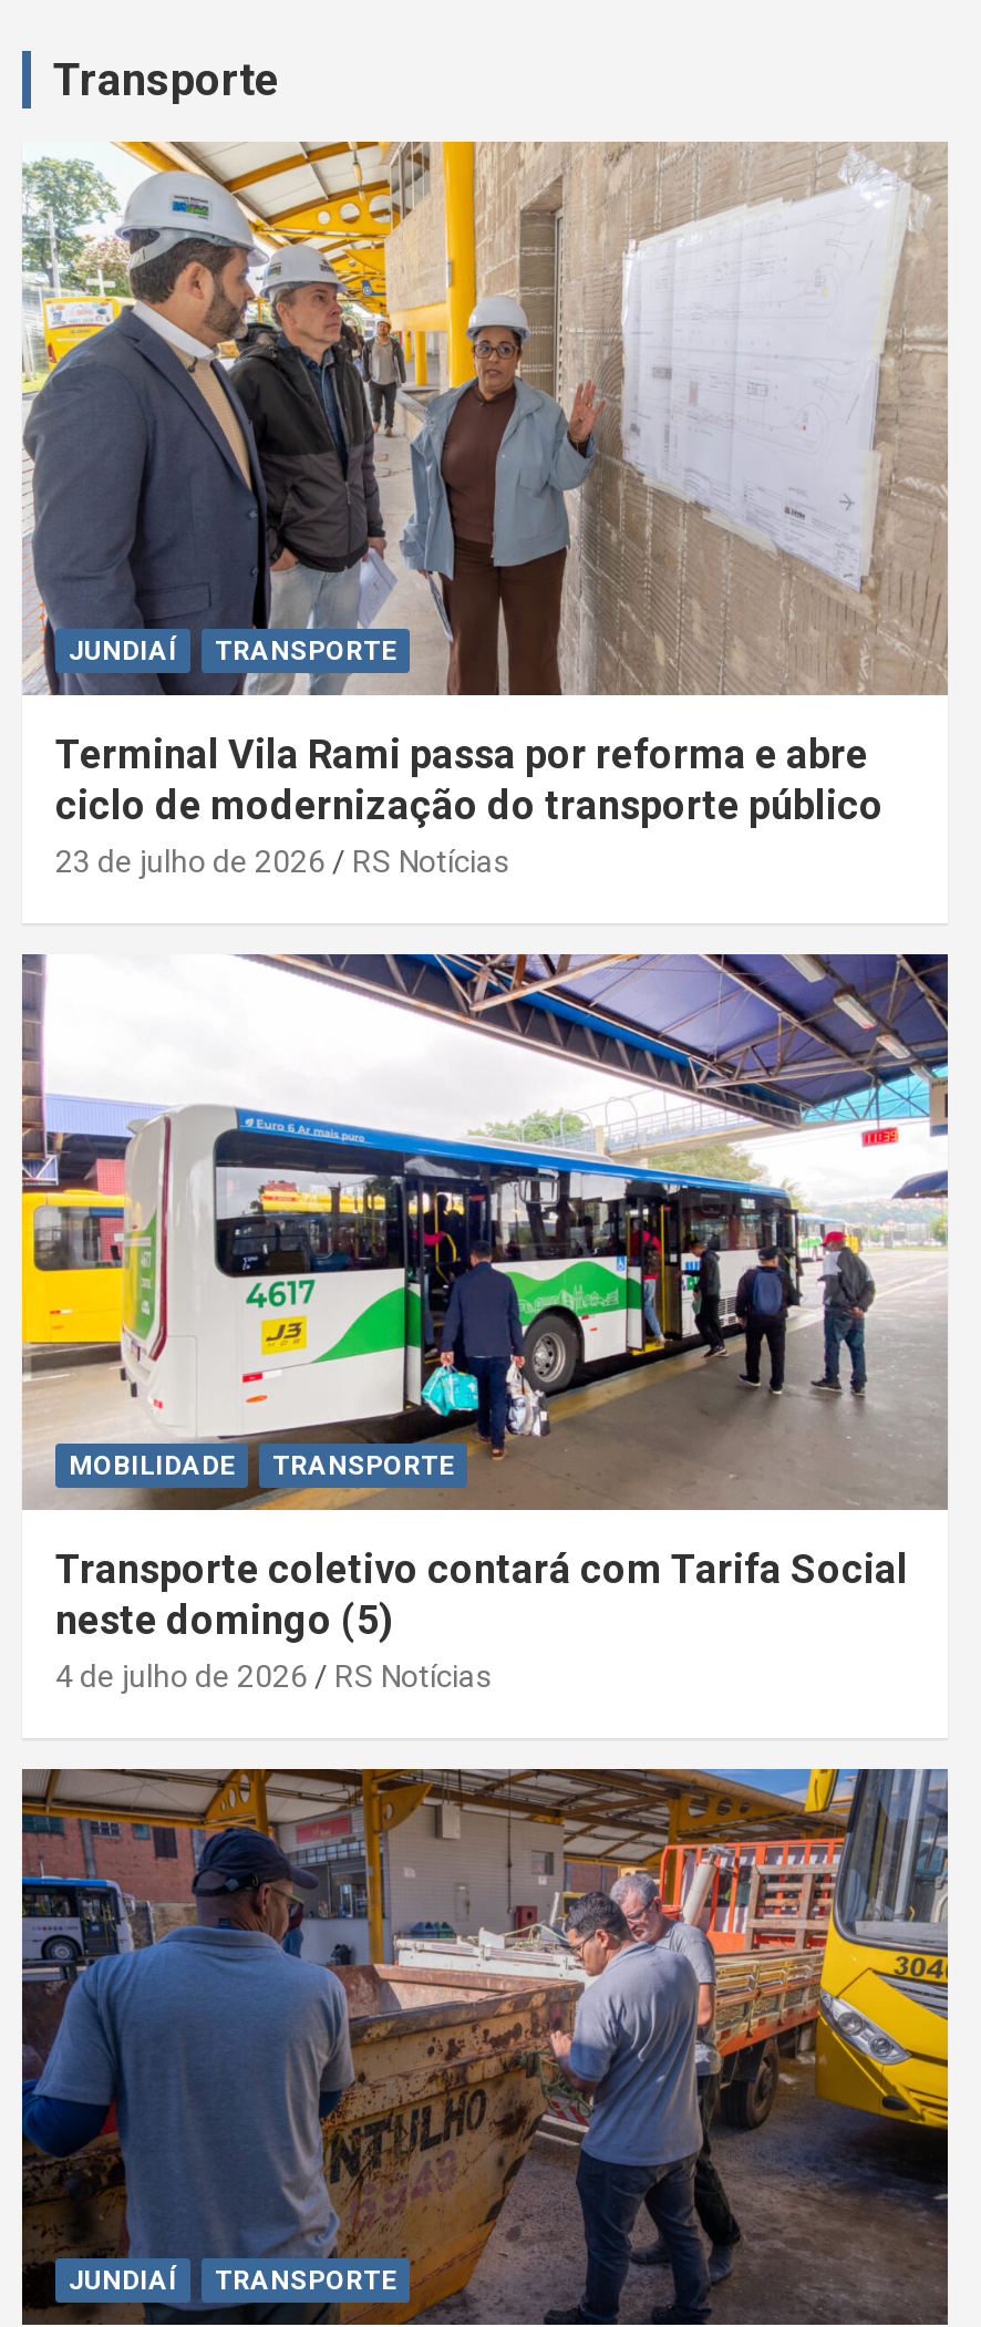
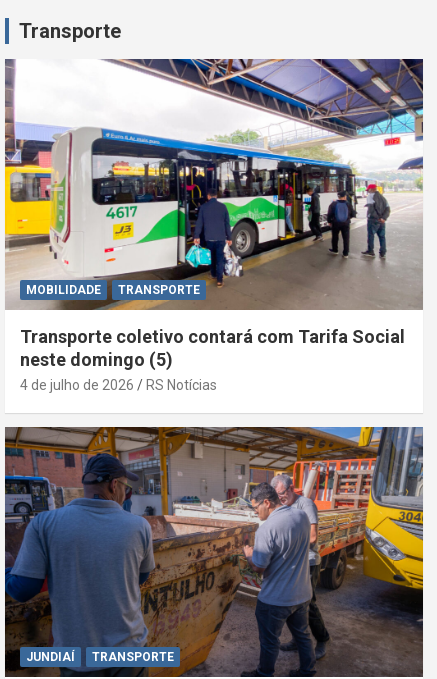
[20,139,950,881] [image] | JUNDIAÍ | TRANSPORTE | Terminal Vila Rami passa por reforma e abre | ciclo de modernização do transporte público | 23 de julho de 2026 | RS Notícias -> none

